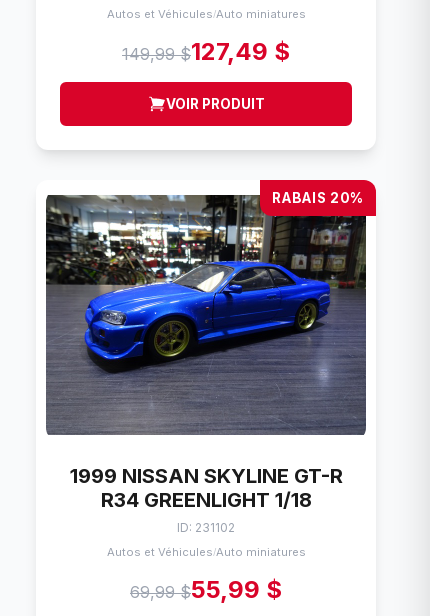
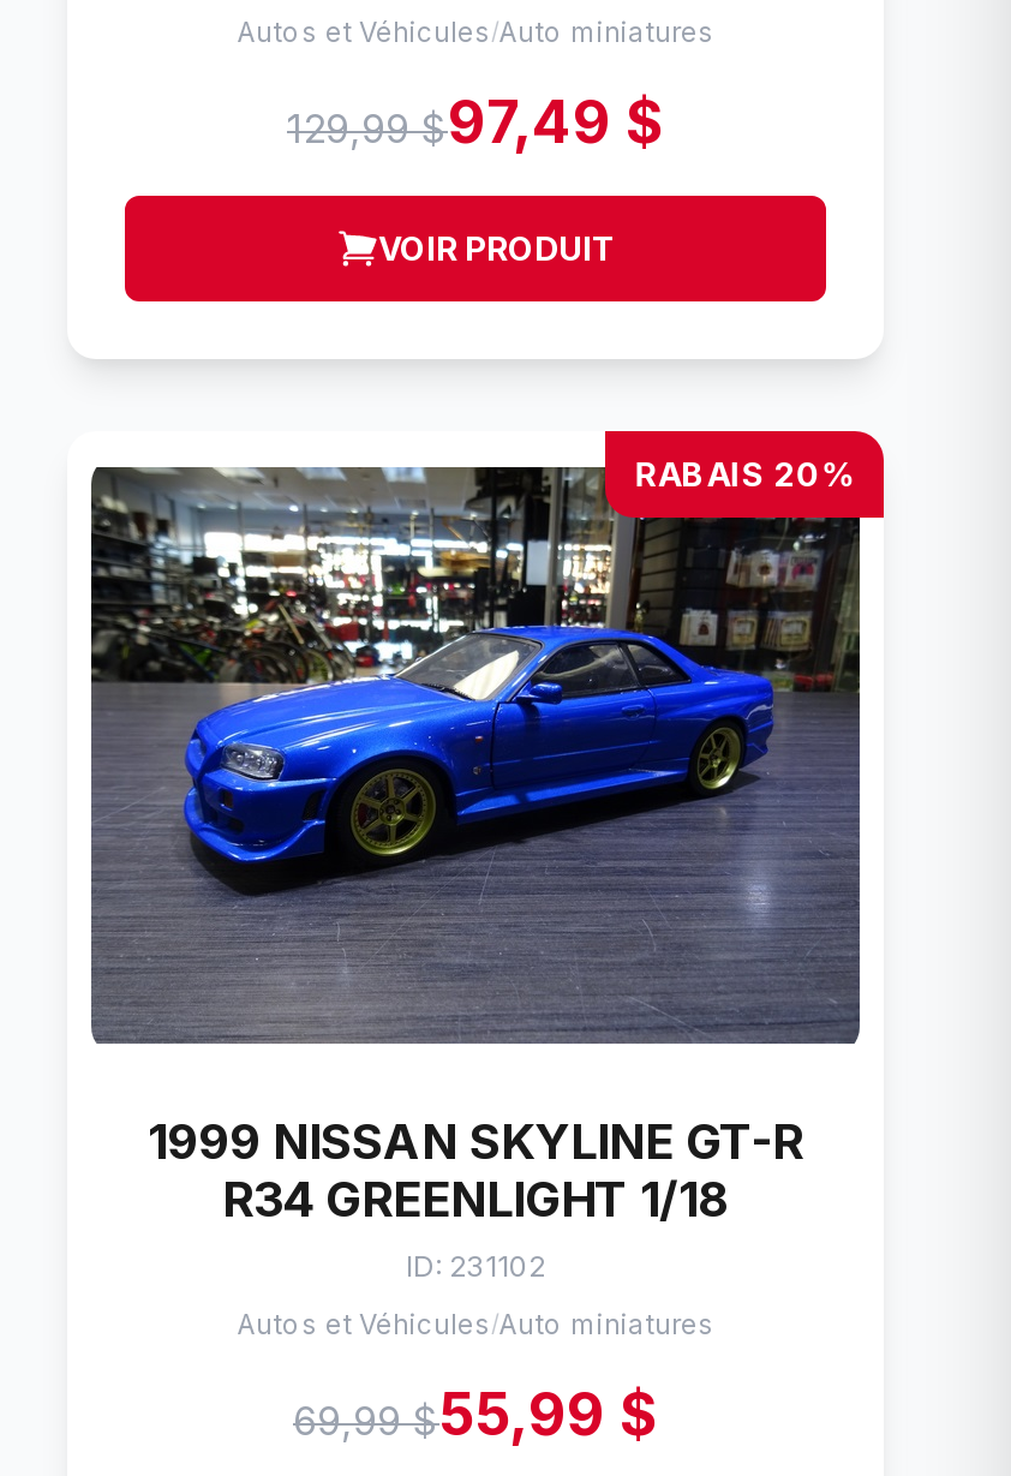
[122,37,290,66] 149,99 $127,49 $ -> [287,88,664,157] 129,99 $97,49 $

